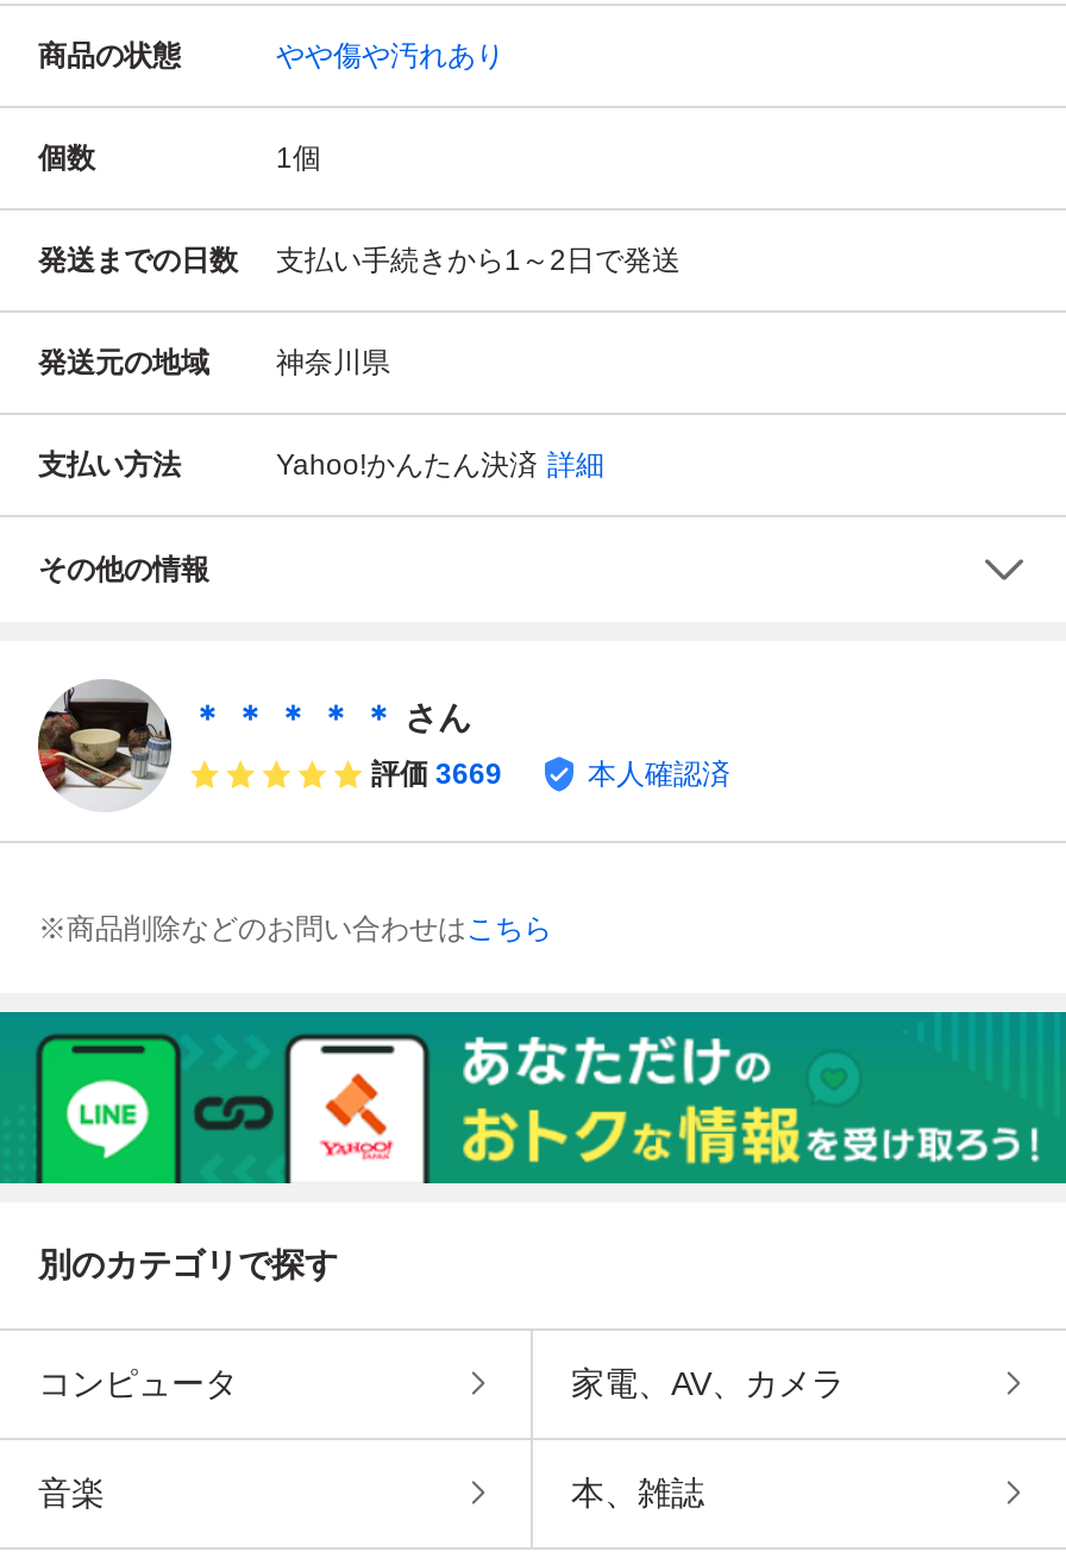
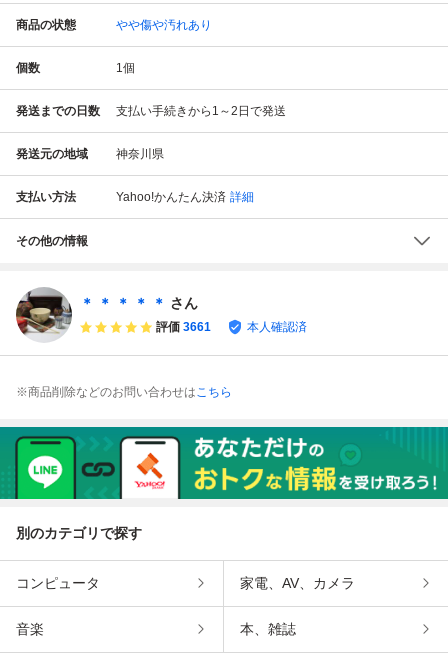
[371,759,502,792] 評価 3669 -> [156,320,211,334] 評価 3661

